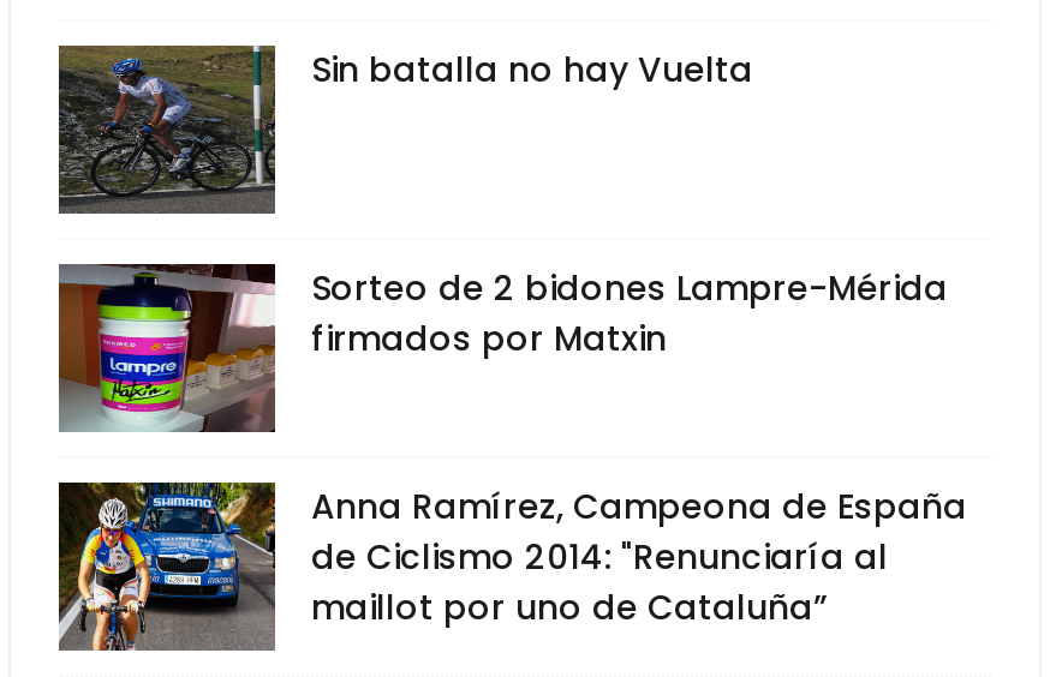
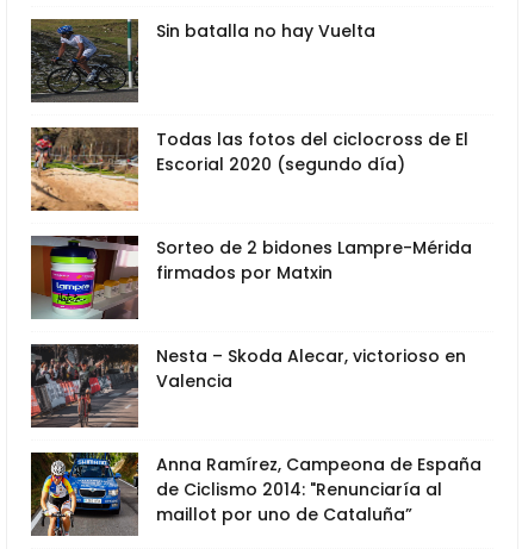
none -> [31,127,468,212] [image] | Todas las fotos del ciclocross de El | Escorial 2020 (segundo día)
none -> [30,344,466,428] [image] | Nesta – Skoda Alecar, victorioso en | Valencia

